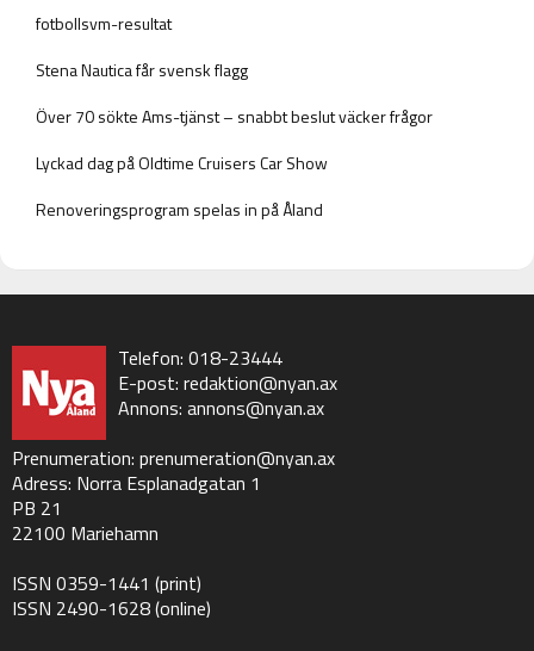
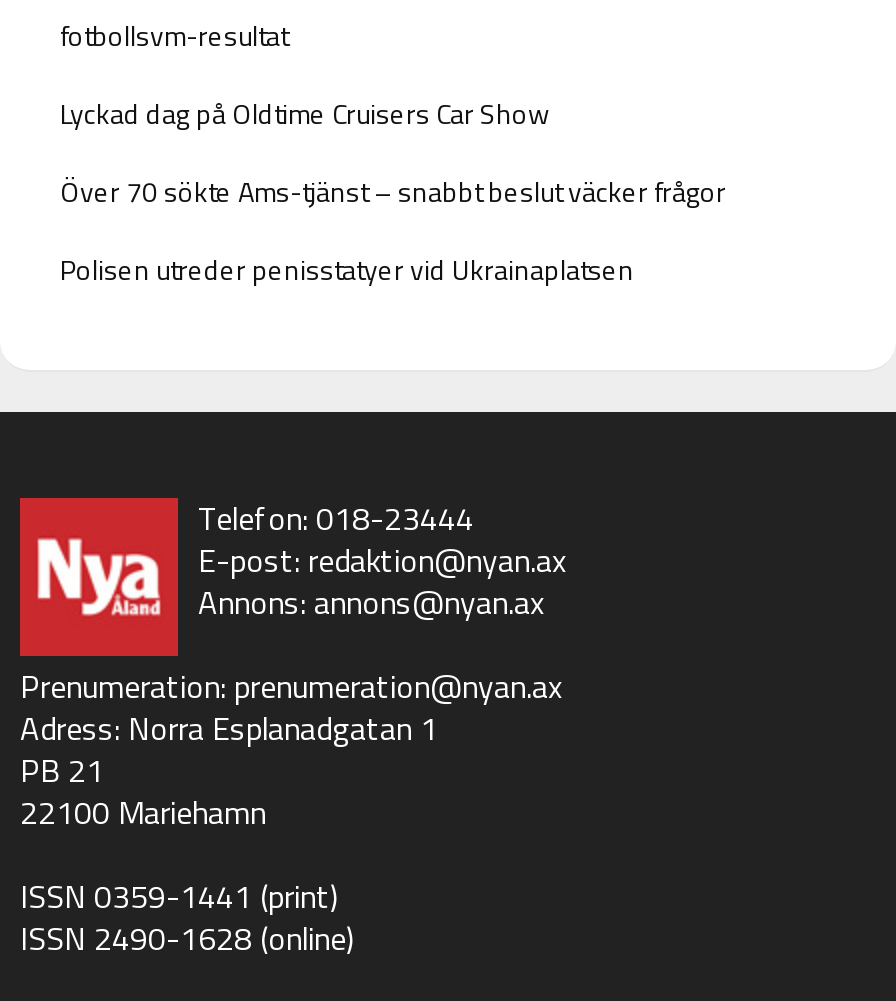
[36,57,248,82] Stena Nautica får svensk flagg -> none
moved [36,150,328,175] -> [60,92,550,134]: Lyckad dag på Oldtime Cruisers Car Show
[36,197,323,222] Renoveringsprogram spelas in på Åland -> [60,248,634,290] Polisen utreder penisstatyer vid Ukrainaplatsen

